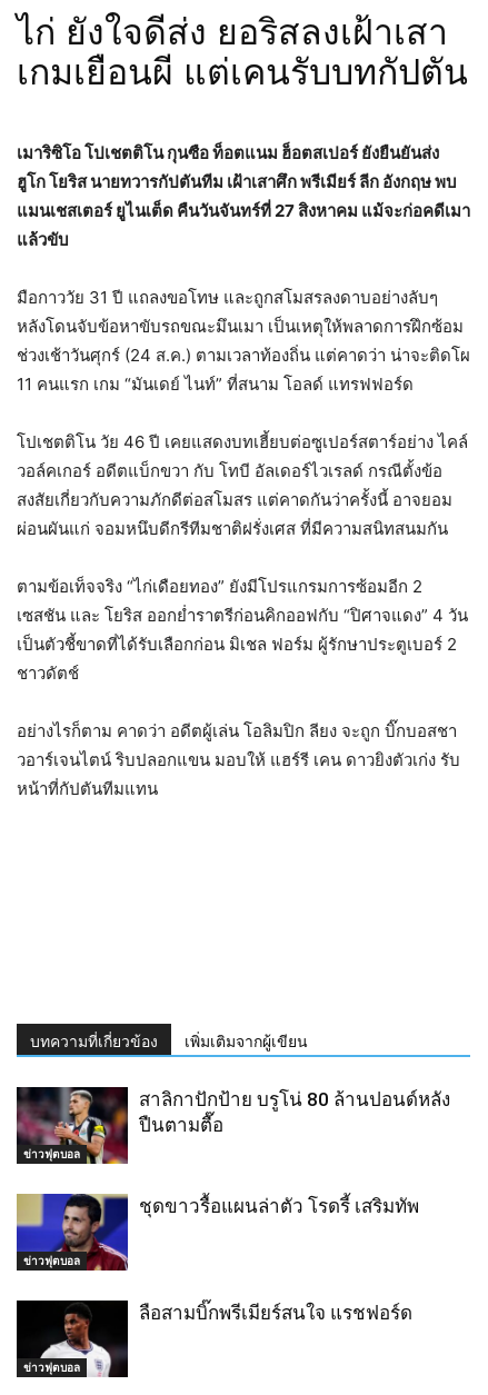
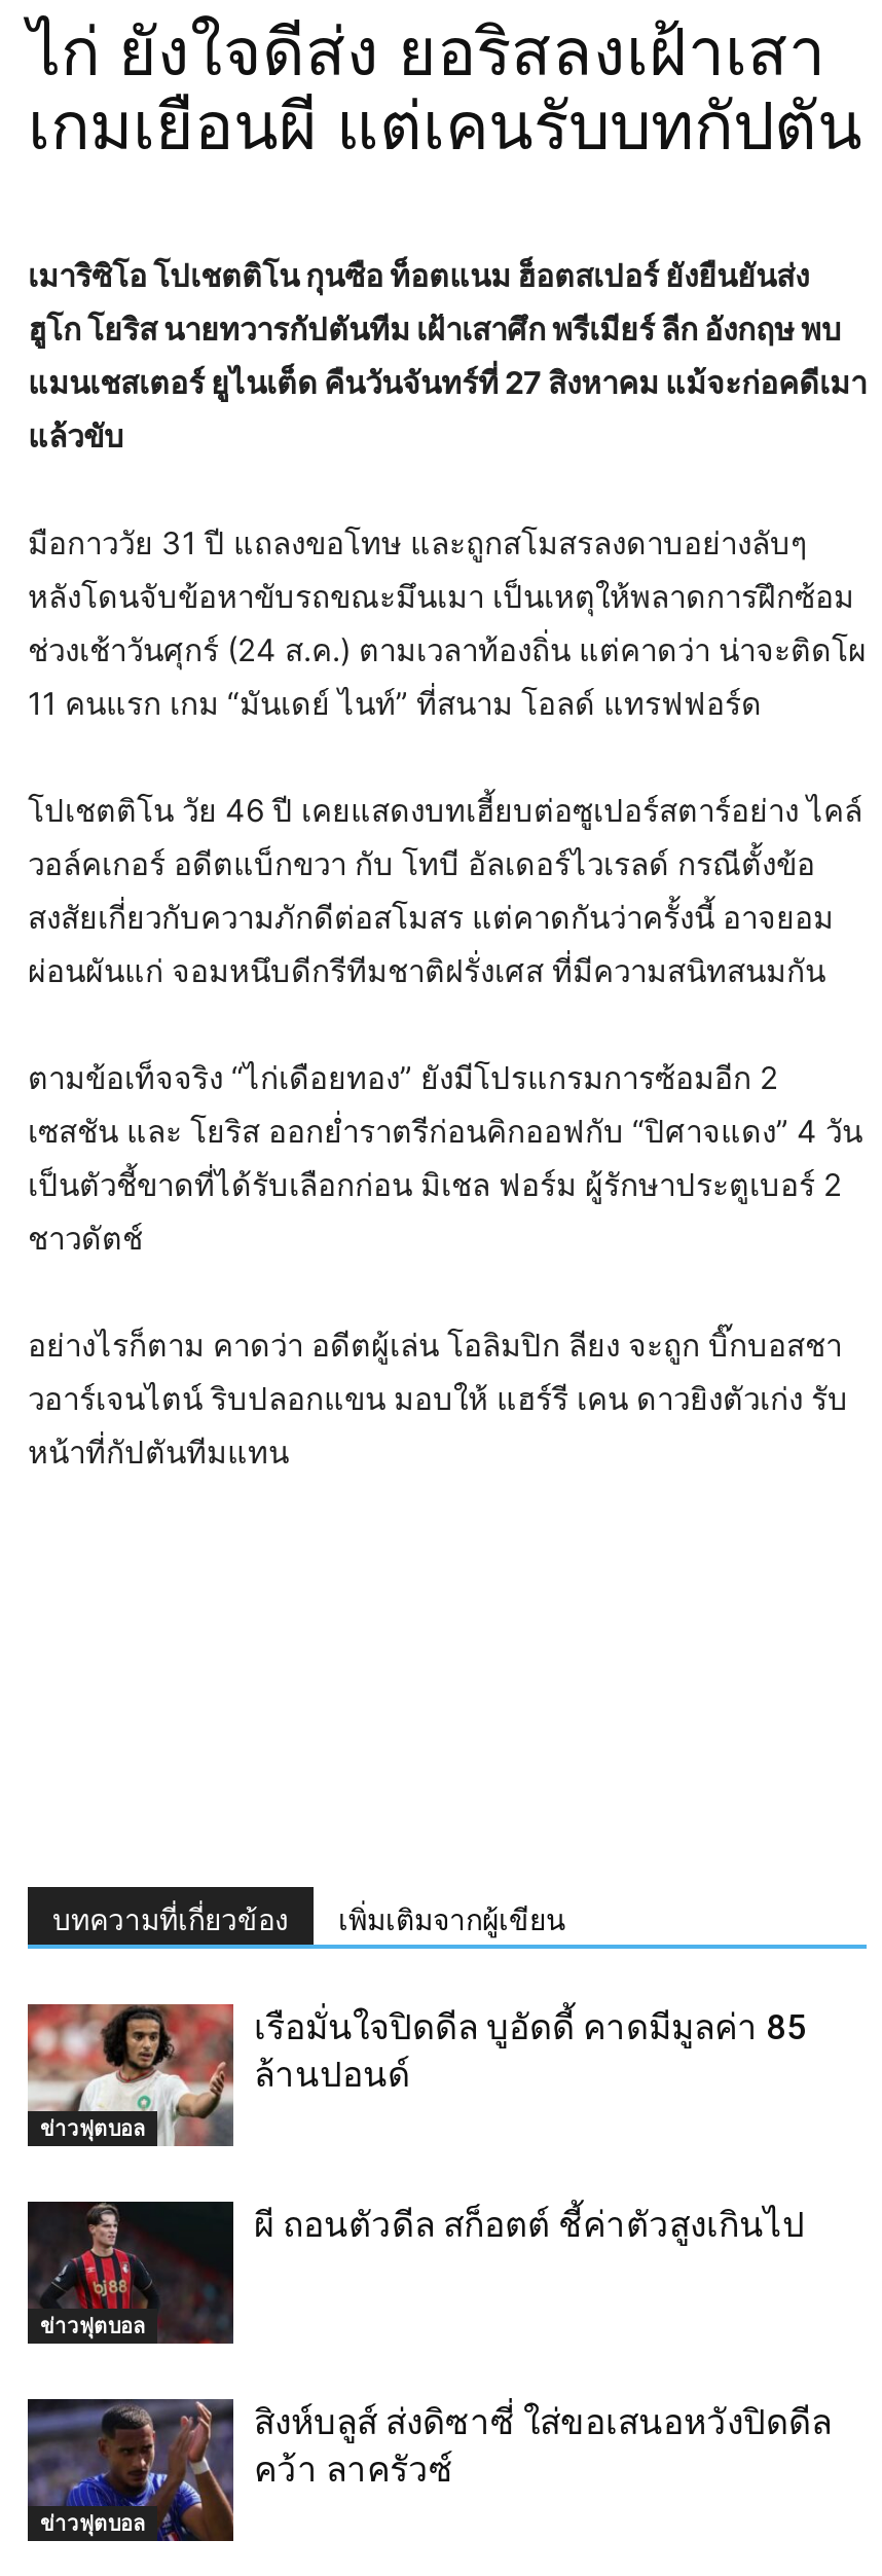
[16,1086,450,1165] [image] | สาลิกาปักป้าย บรูโน่ 80 ล้านปอนด์หลัง | ปืนตามตื๊อ -> [26,2002,807,2148] [image] | เรือมั่นใจปิดดีล บูอัดดี้ คาดมีมูลค่า 85 | ล้านปอนด์
[16,1193,419,1272] [image] | ชุดขาวรื้อแผนล่าตัว โรดรี้ เสริมทัพ -> [26,2200,805,2346] [image] | ผี ถอนตัวดีล สก็อตต์ ชี้ค่าตัวสูงเกินไป
[16,1299,412,1377] [image] | ลือสามบิ๊กพรีเมียร์สนใจ แรชฟอร์ด -> [26,2397,832,2543] [image] | สิงห์บลูส์ ส่งดิซาซี่ ใส่ขอเสนอหวังปิดดีล | คว้า ลาครัวซ์

